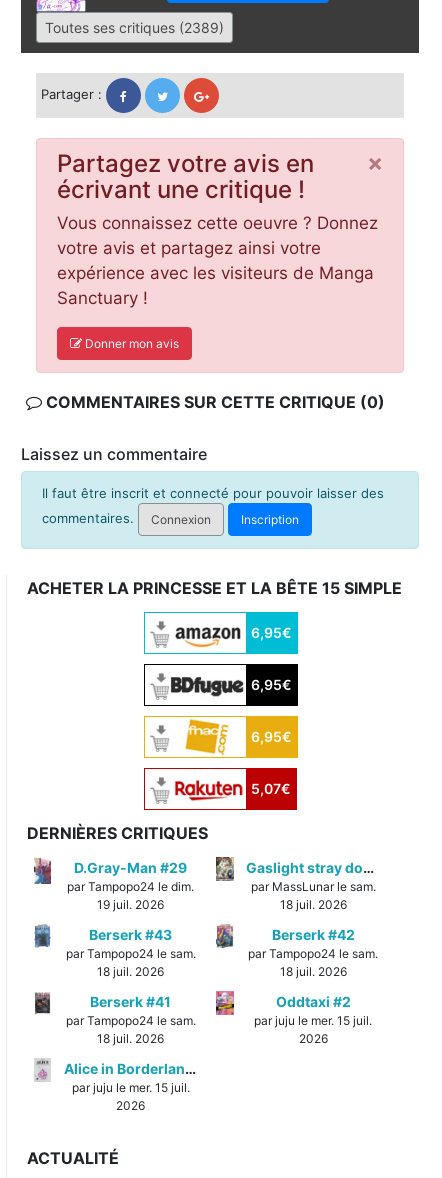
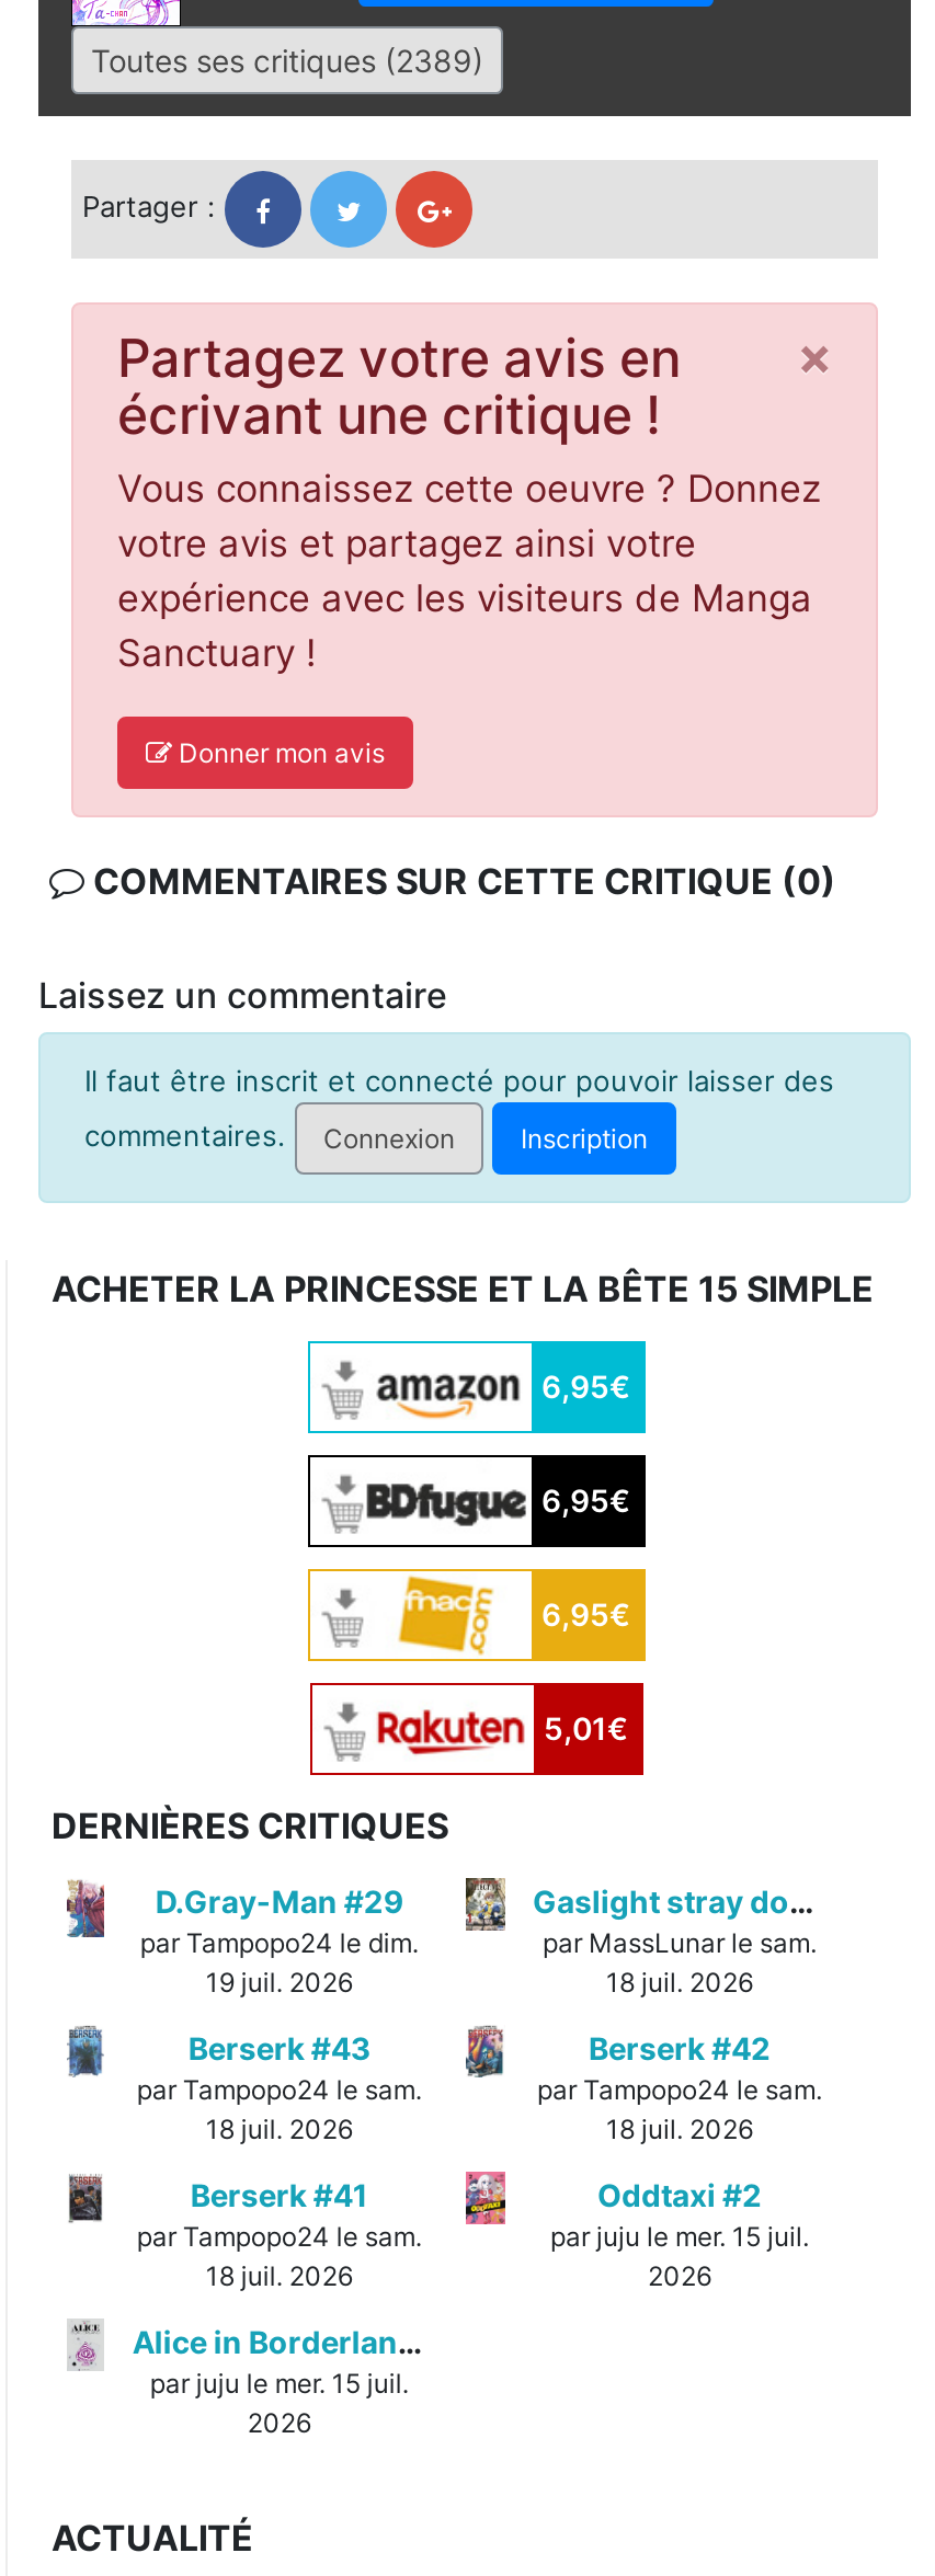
[251,780,291,797] 5,07€ -> [544,1709,629,1747] 5,01€

